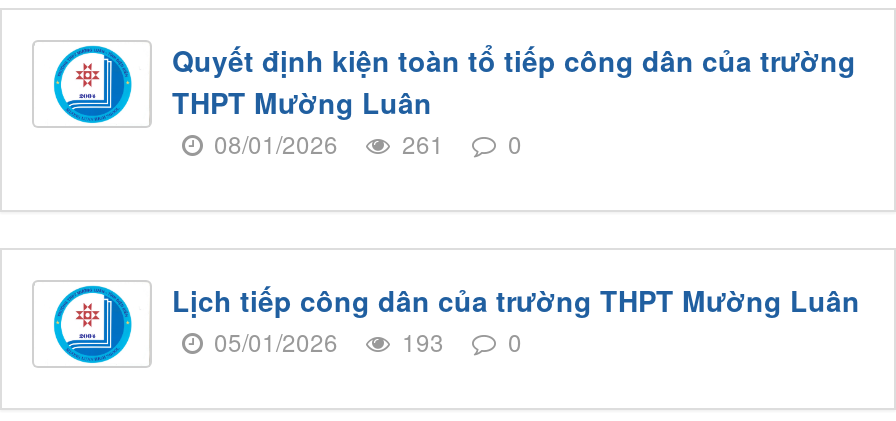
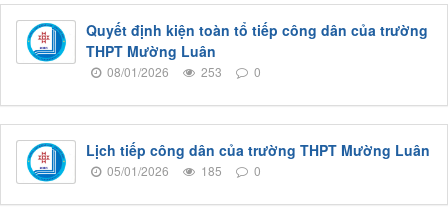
[208,126,522,160] 08/01/2026 261 0 -> [104,63,261,80] 08/01/2026 253 0
[208,324,522,358] 05/01/2026 193 0 -> [104,162,261,179] 05/01/2026 185 0

